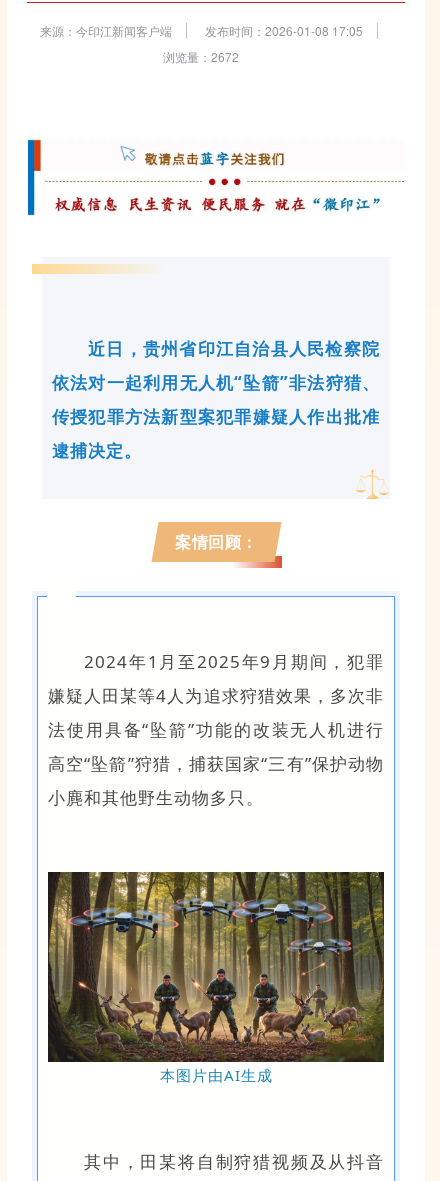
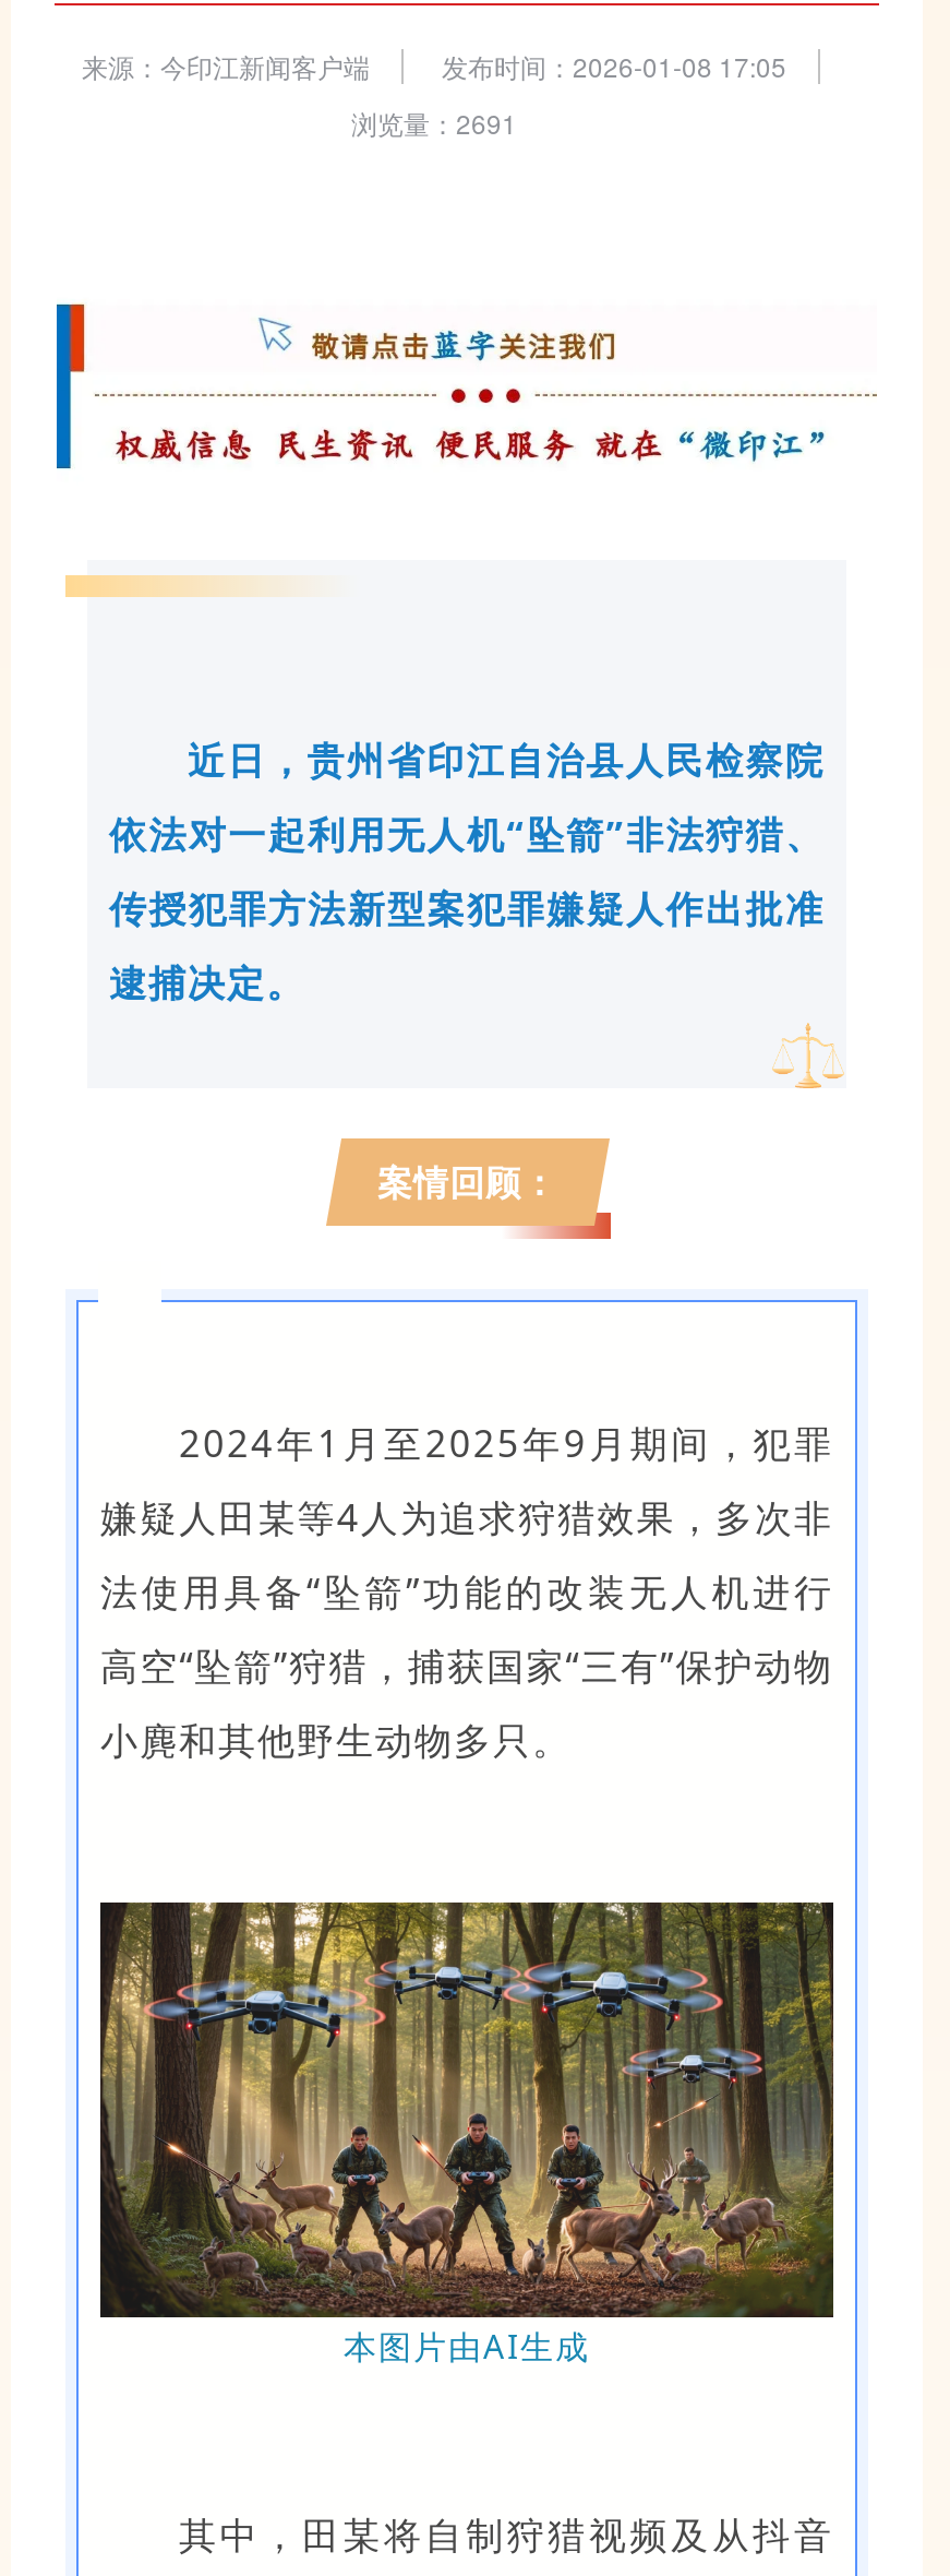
[163,48,239,65] 浏览量：2672 -> [351,104,517,141] 浏览量：2691

